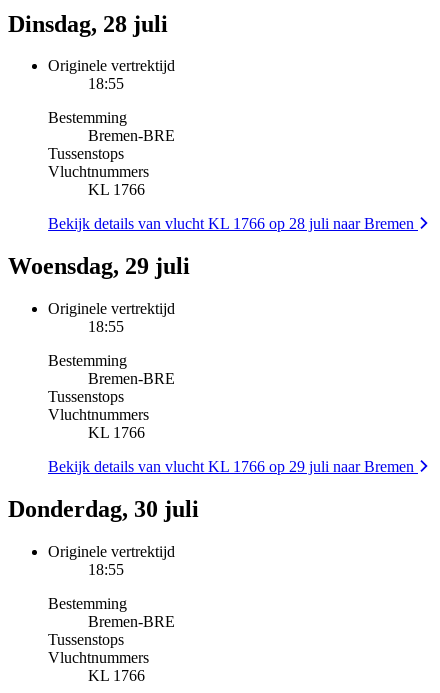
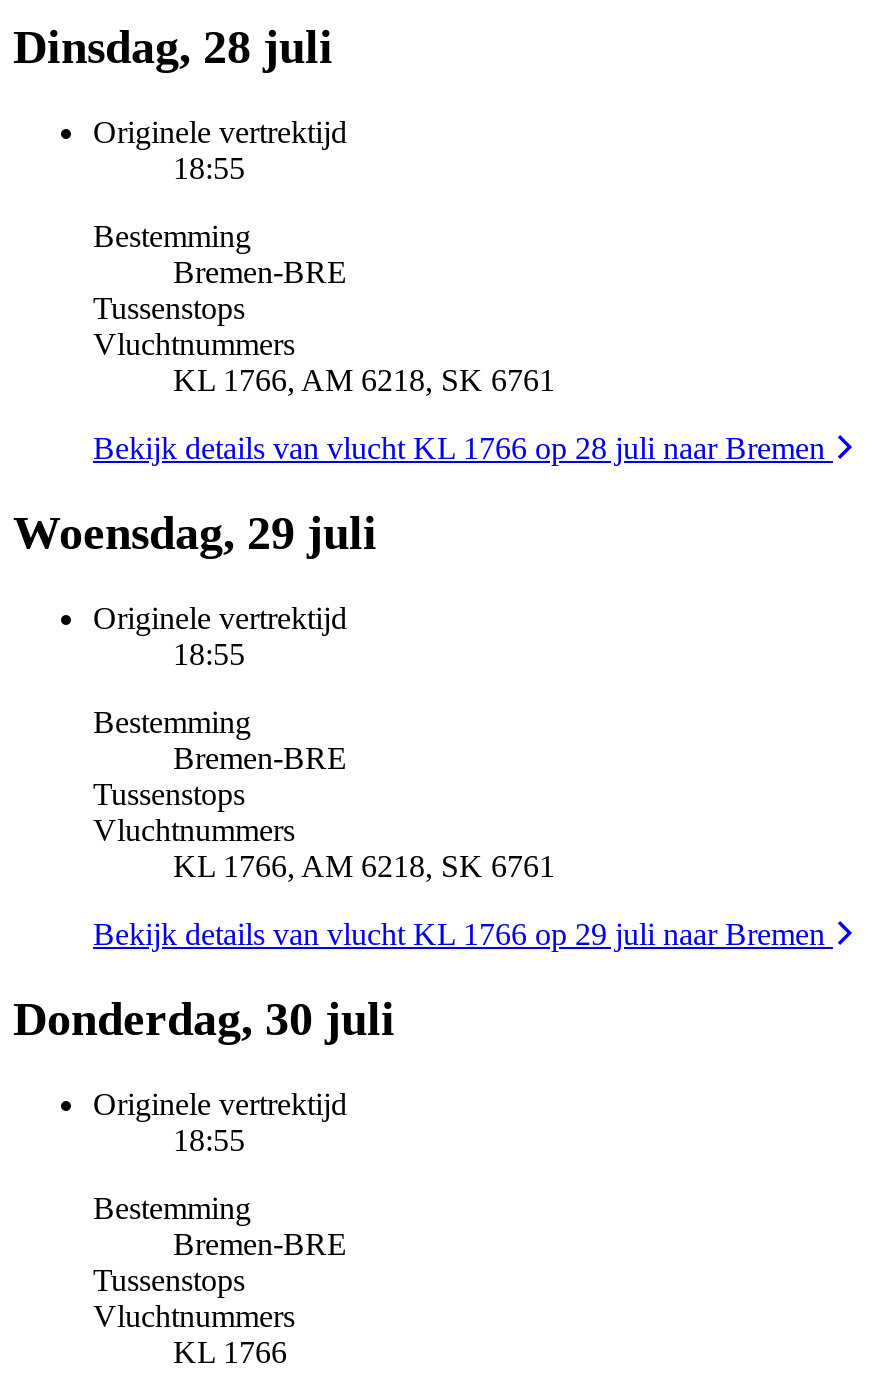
[88,181,145,198] KL 1766 -> [173,363,555,397] KL 1766, AM 6218, SK 6761
[88,424,145,441] KL 1766 -> [173,848,555,882] KL 1766, AM 6218, SK 6761

